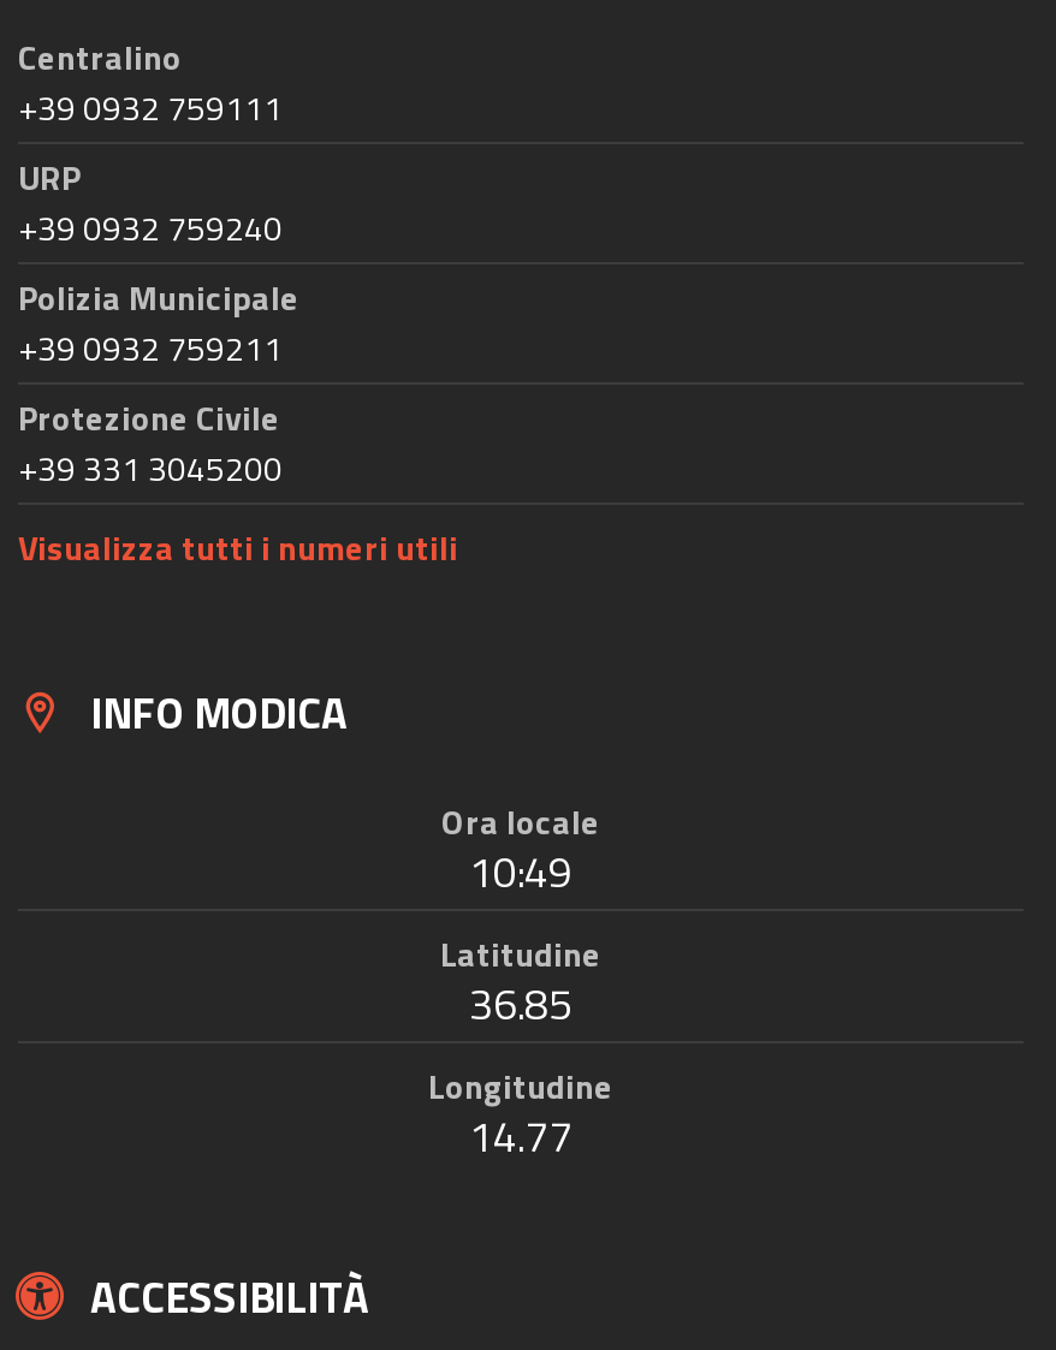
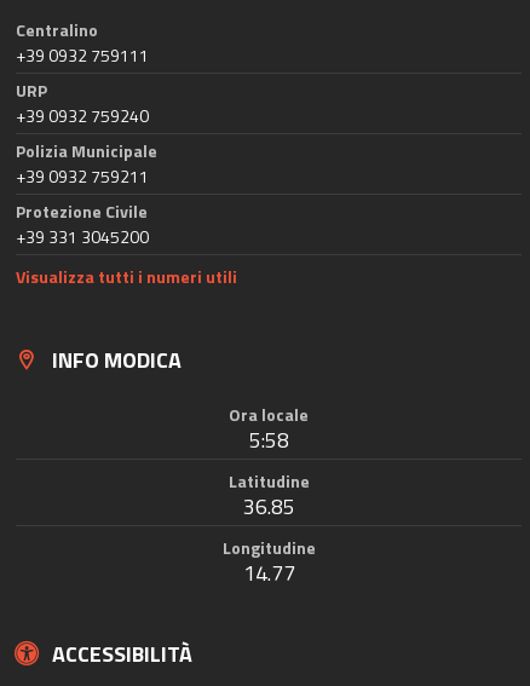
[469,838,573,903] 10:49 -> [249,423,289,456] 5:58

